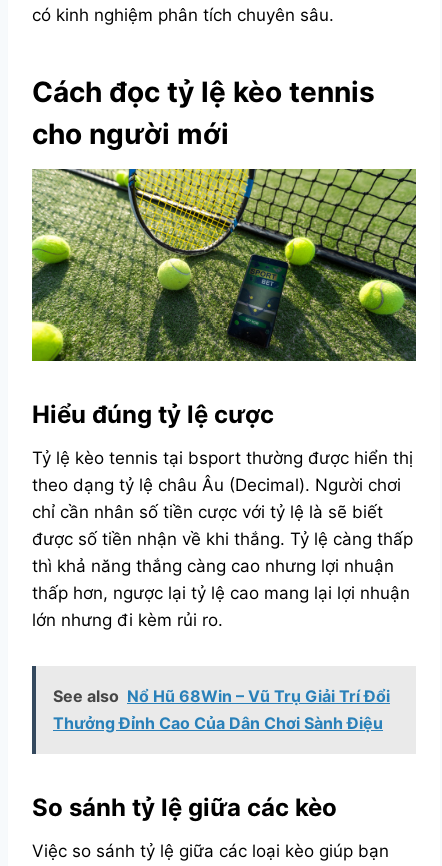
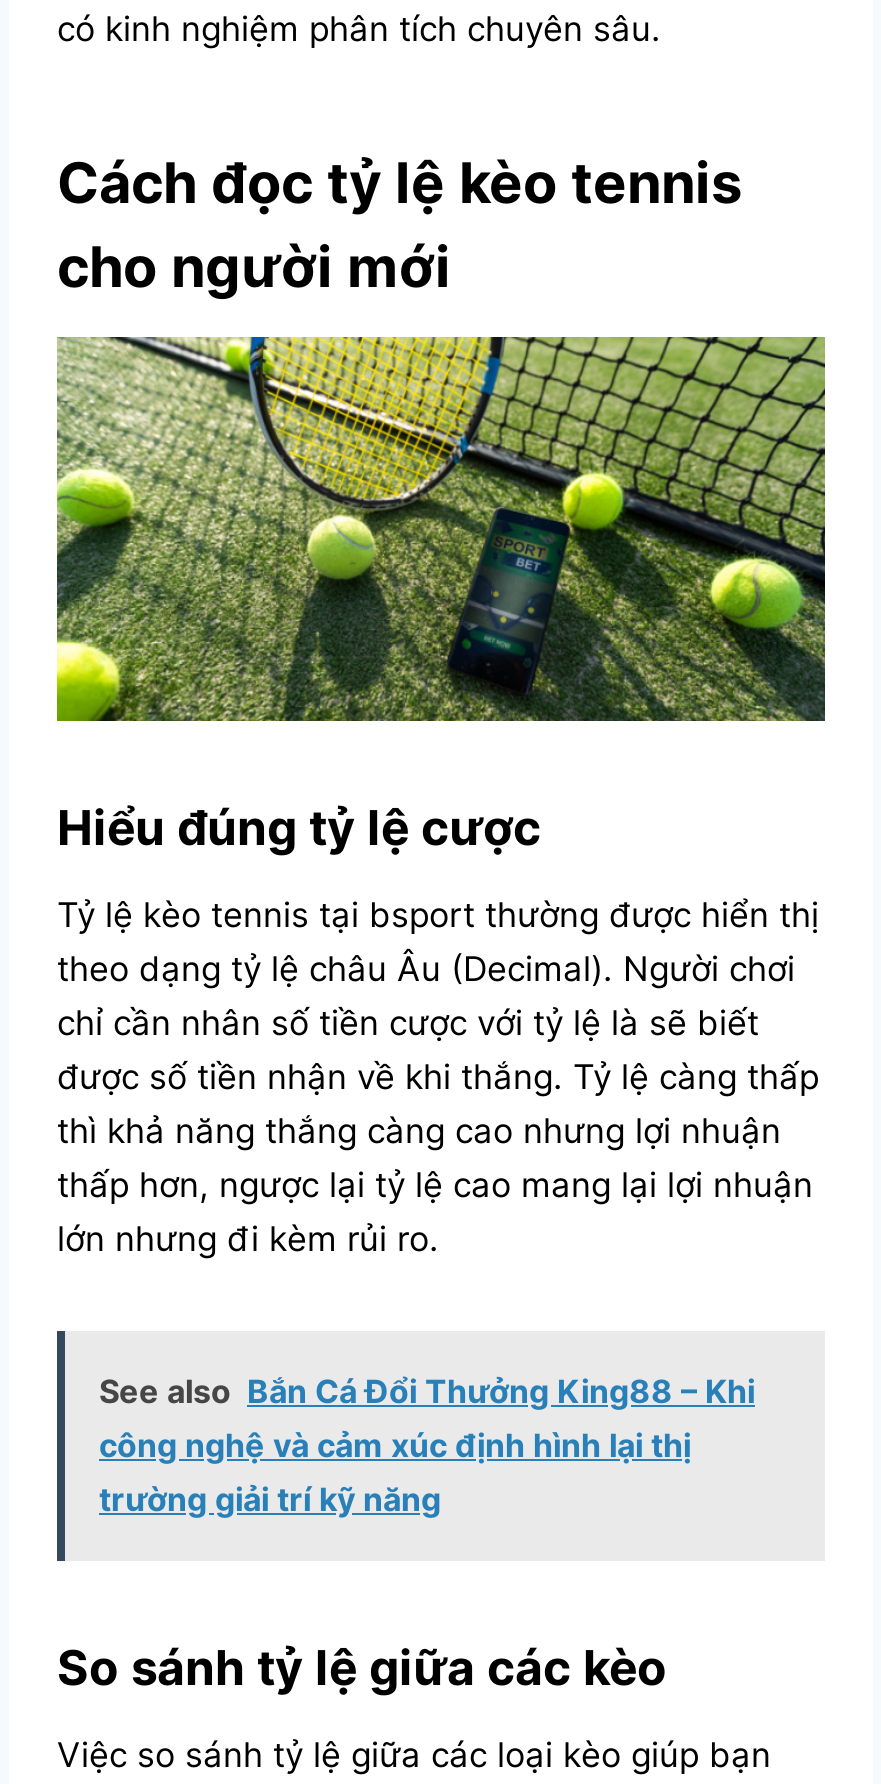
[53,686,390,733] See also Nổ Hũ 68Win – Vũ Trụ Giải Trí Đổi | Thưởng Đỉnh Cao Của Dân Chơi Sành Điệu -> [99,1371,755,1519] See also Bắn Cá Đổi Thưởng King88 – Khi | công nghệ và cảm xúc định hình lại thị | trường giải trí kỹ năng

